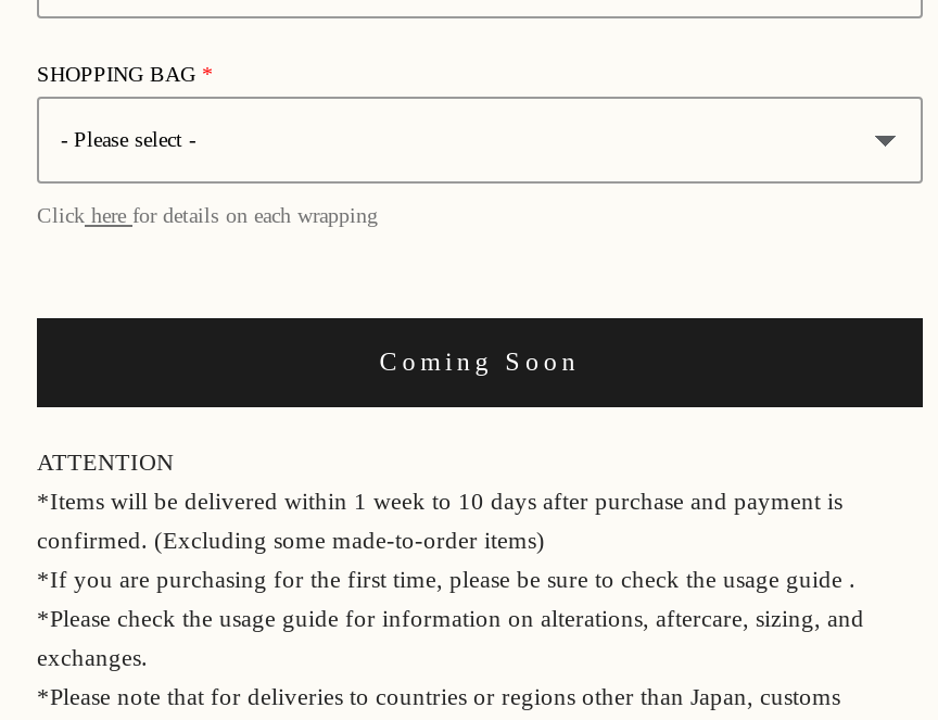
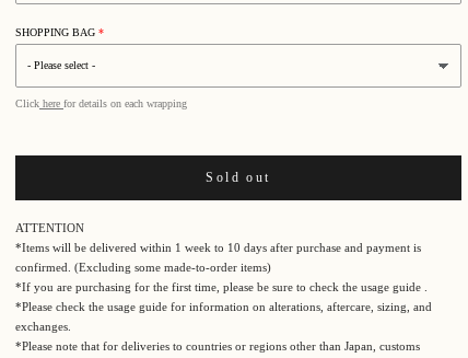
[380,346,580,377] Coming Soon -> [206,170,271,185] Sold out

